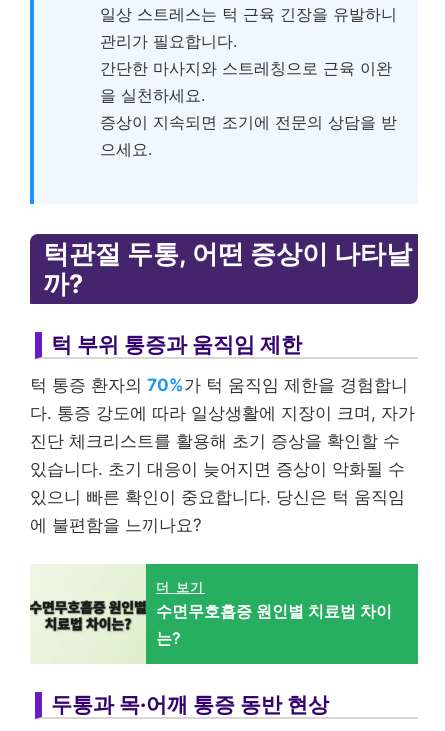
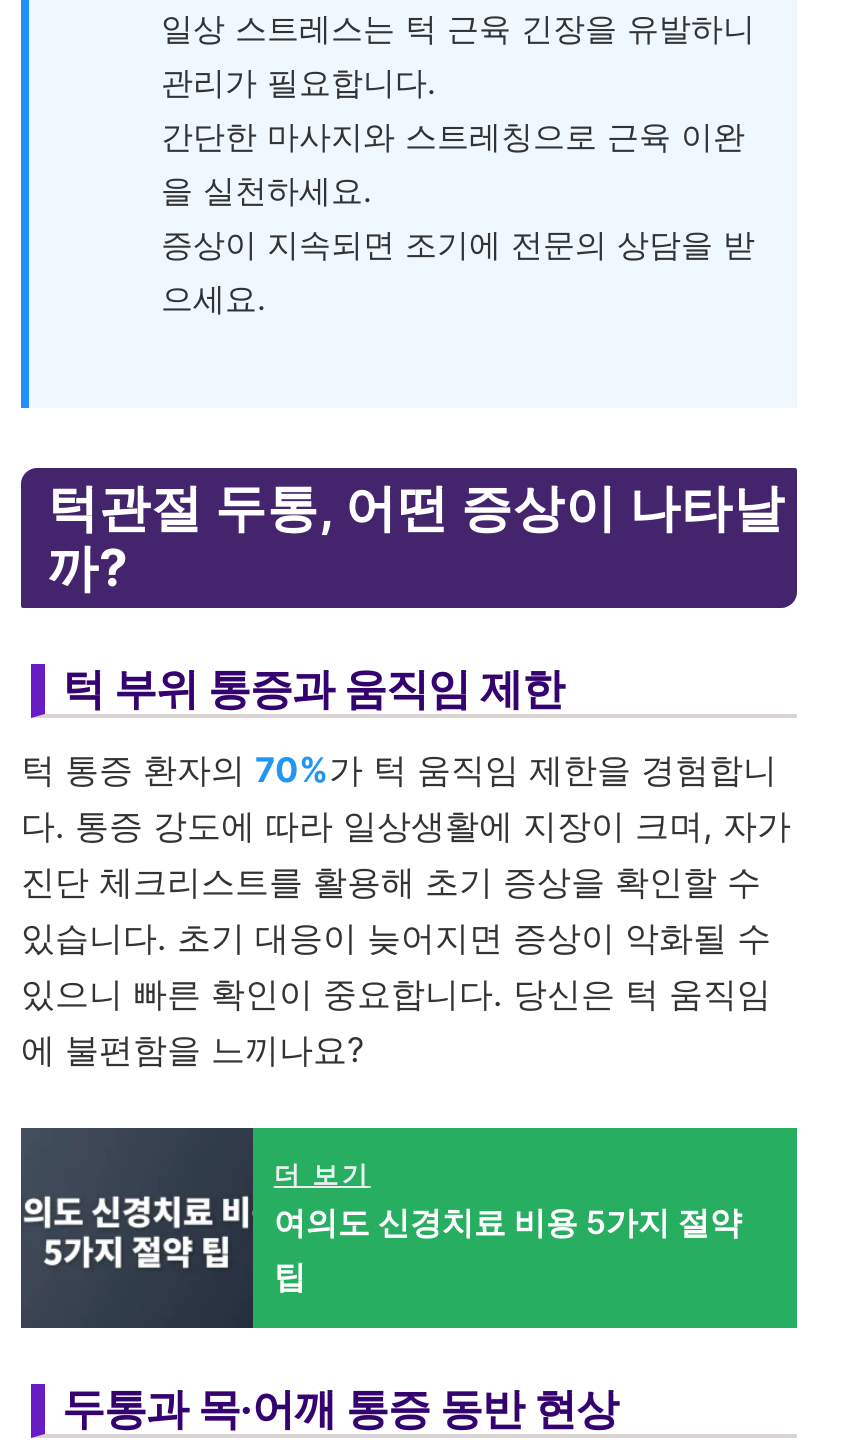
[30,564,392,664] [image] | 수면무호흡증 원인별 치료법 차이 | 는? -> [19,1126,742,1330] [image] | 여의도 신경치료 비용 5가지 절약 | 팁

